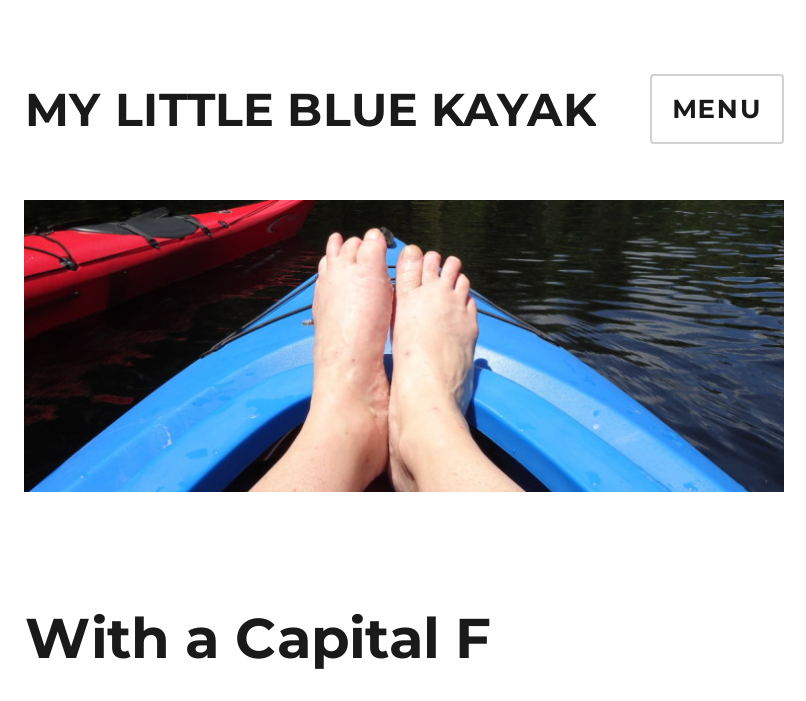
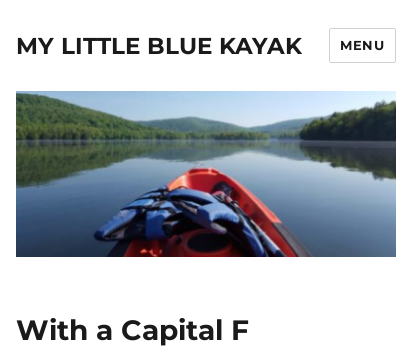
[22,198,786,494] [image] -> [15,91,397,258] [image]

